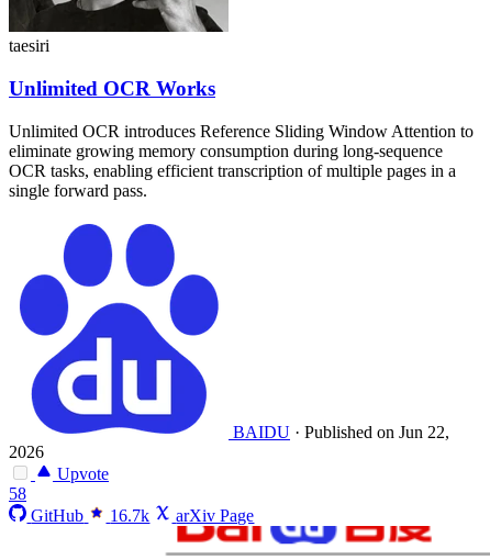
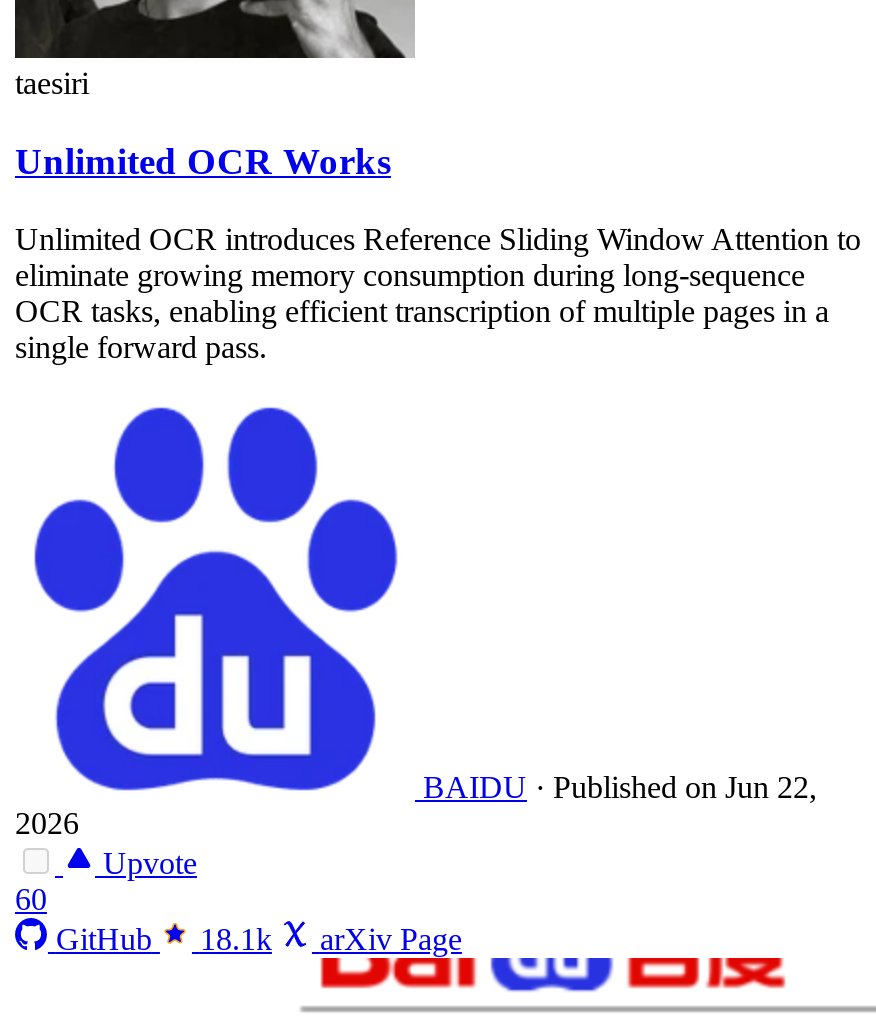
[9,484,26,502] 58 -> [15,881,47,915] 60
[31,506,254,524] GitHub 16.7k arXiv Page -> [56,921,462,955] GitHub 18.1k arXiv Page

